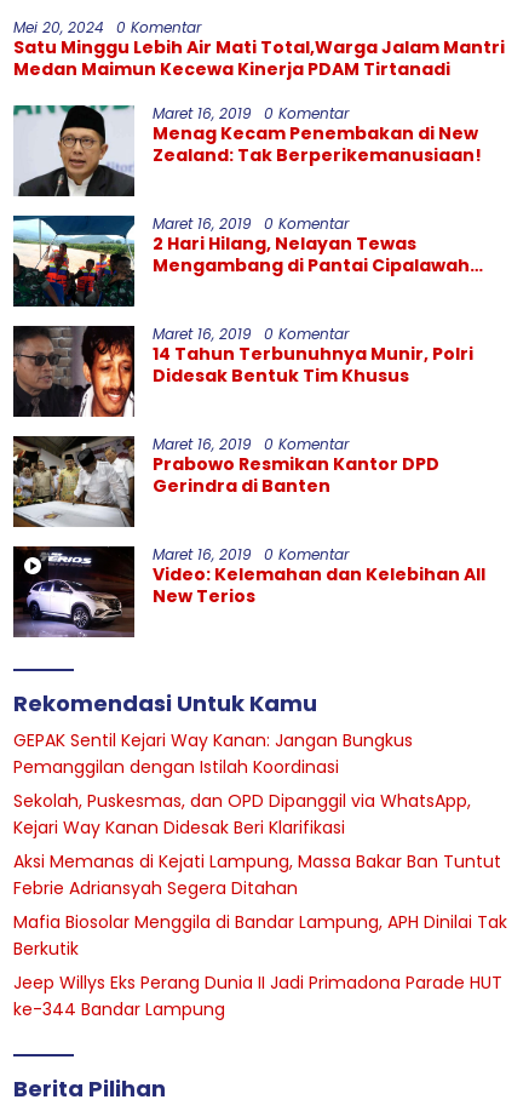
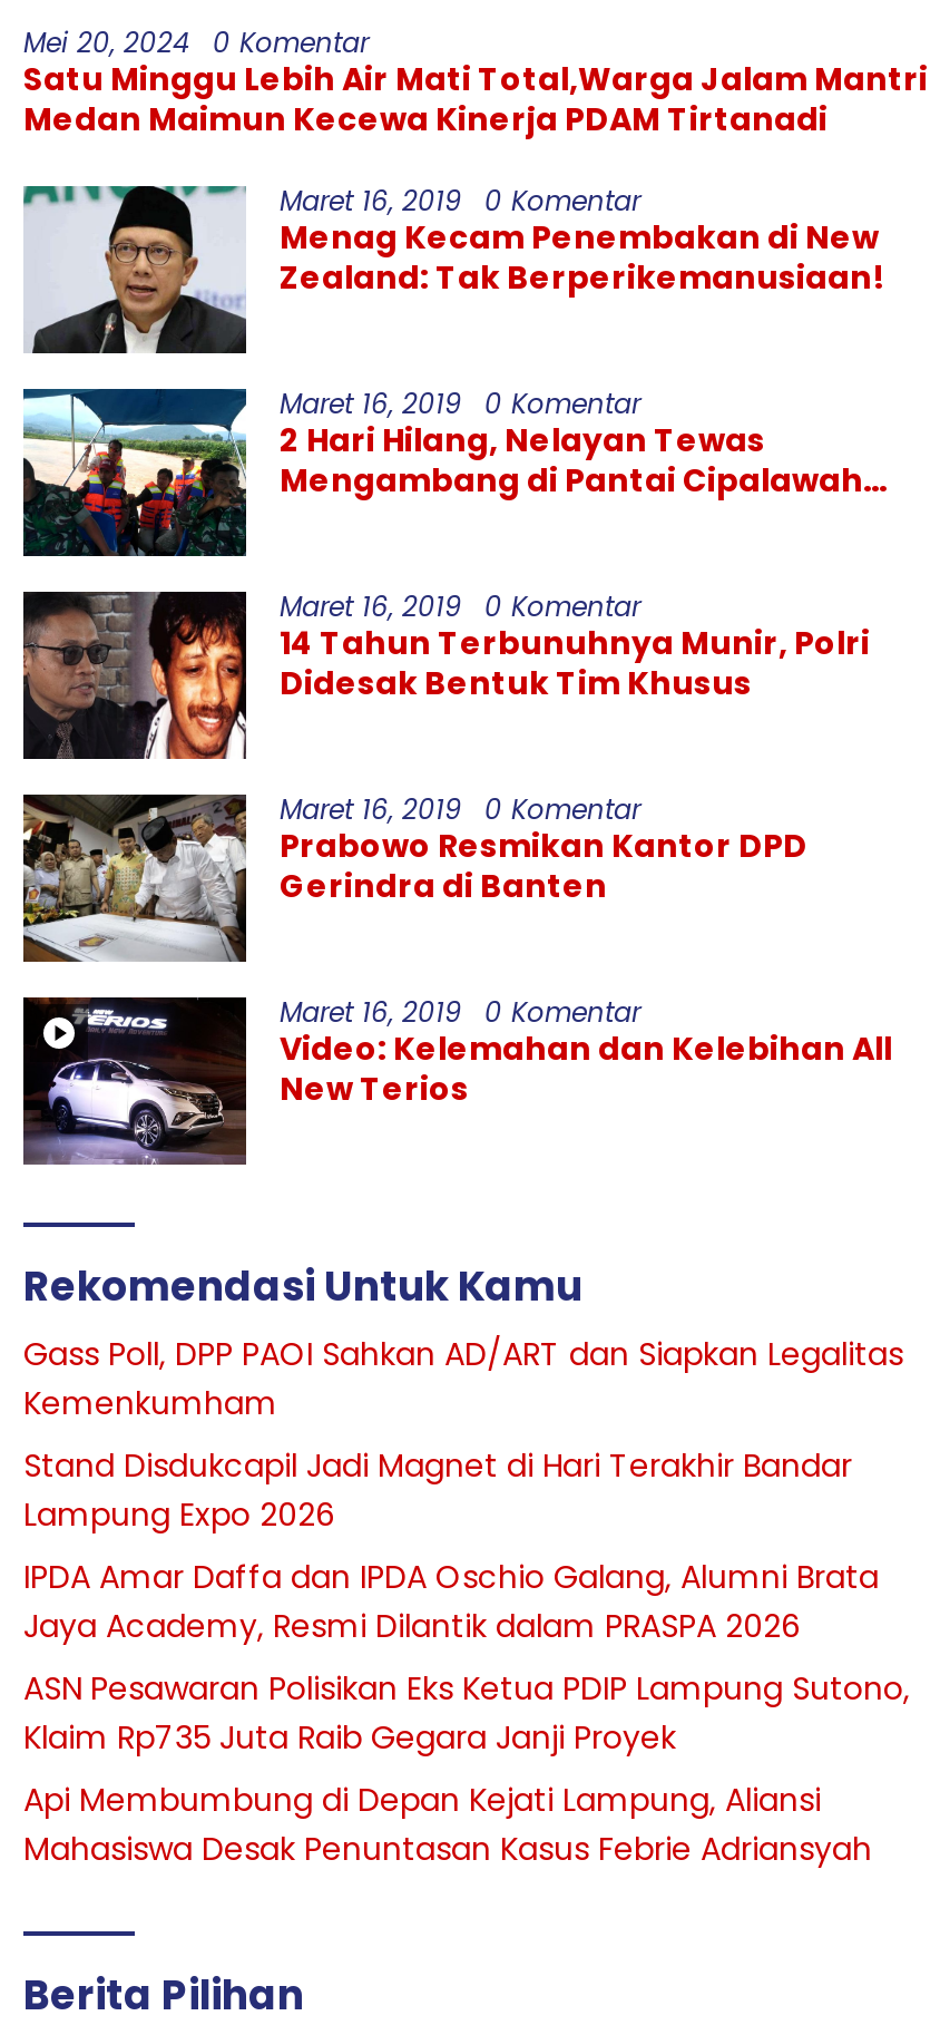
[13,728,507,1021] GEPAK Sentil Kejari Way Kanan: Jangan Bungkus | Pemanggilan dengan Istilah Koordinasi | Sekolah, Puskesmas, dan OPD Dipanggil via WhatsApp, | Kejari Way Kanan Didesak Beri Klarifikasi | Aksi Memanas di Kejati Lampung, Massa Bakar Ban Tuntut | Febrie Adriansyah Segera Ditahan | Mafia Biosolar Menggila di Bandar Lampung, APH Dinilai Tak | Berkutik | Jeep Willys Eks Perang Dunia II Jadi Primadona Parade HUT | ke-344 Bandar Lampung -> [23,1332,910,1871] Gass Poll, DPP PAOI Sahkan AD/ART dan Siapkan Legalitas | Kemenkumham | Stand Disdukcapil Jadi Magnet di Hari Terakhir Bandar | Lampung Expo 2026 | IPDA Amar Daffa dan IPDA Oschio Galang, Alumni Brata | Jaya Academy, Resmi Dilantik dalam PRASPA 2026 | ASN Pesawaran Polisikan Eks Ketua PDIP Lampung Sutono, | Klaim Rp735 Juta Raib Gegara Janji Proyek | Api Membumbung di Depan Kejati Lampung, Aliansi | Mahasiswa Desak Penuntasan Kasus Febrie Adriansyah

